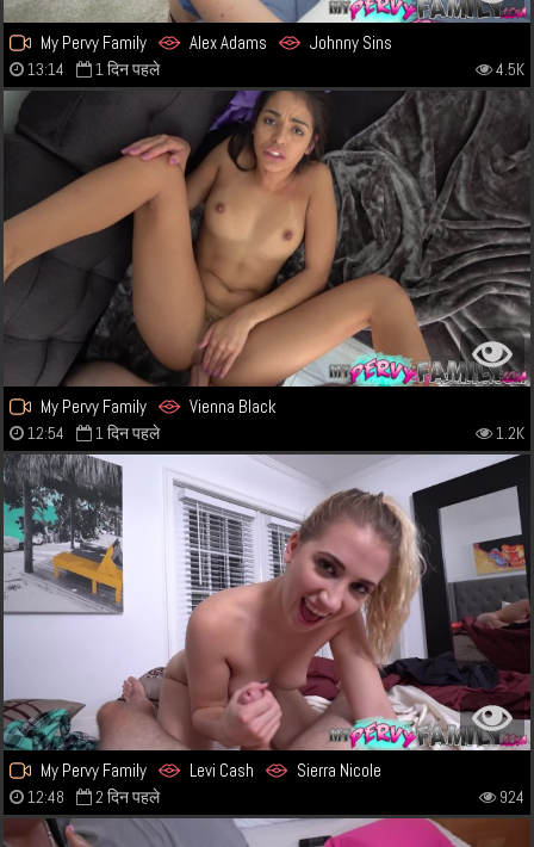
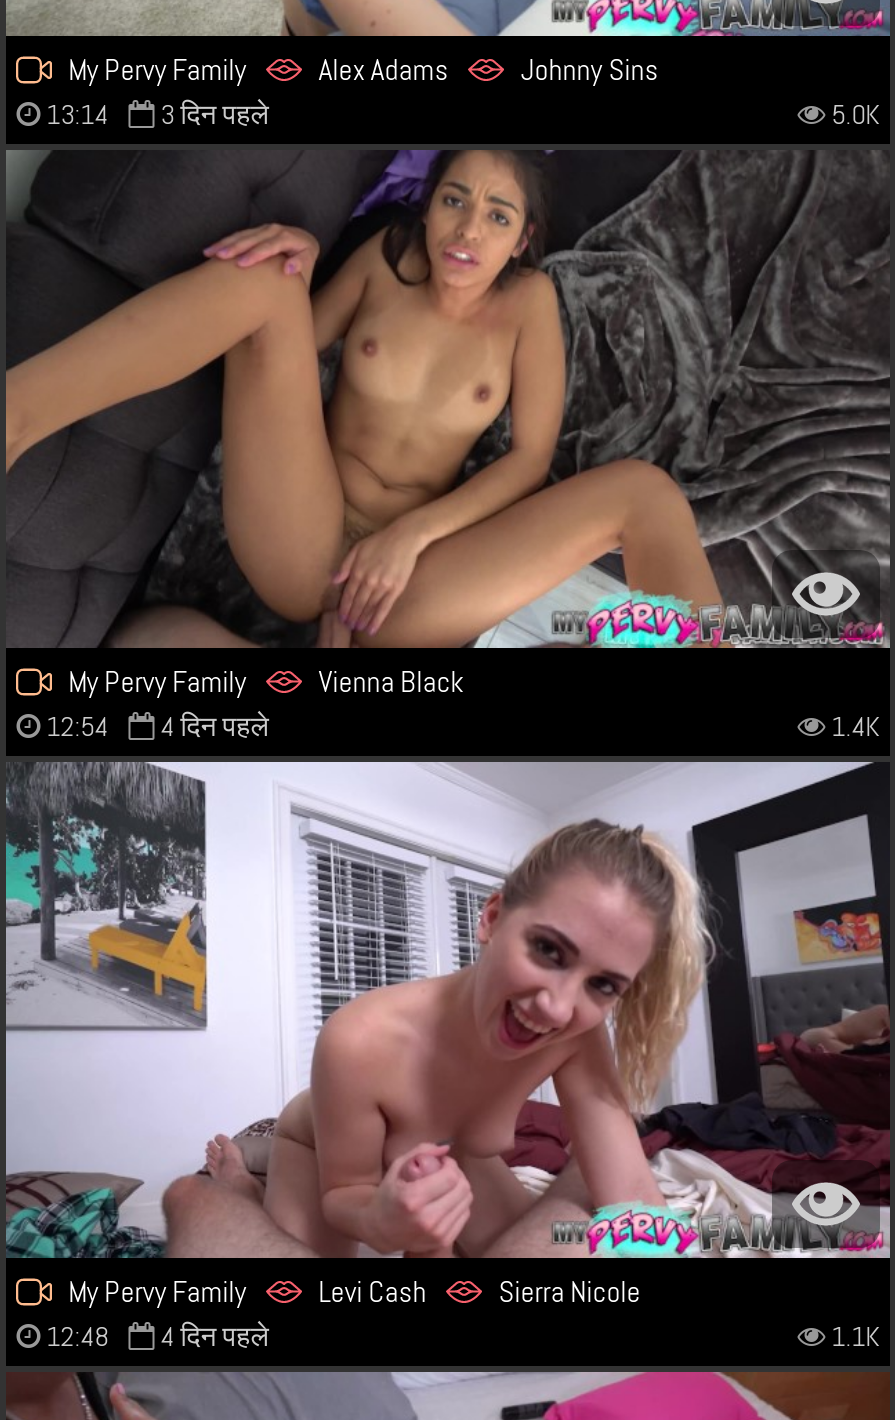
[96,58,524,80] 1 दिन पहले | 4.5K -> [160,97,880,133] 3 दिन पहले | 5.0K
[96,422,524,444] 1 दिन पहले | 1.2K -> [160,708,880,744] 4 दिन पहले | 1.4K
[96,787,524,808] 2 दिन पहले | 924 -> [160,1319,880,1355] 4 दिन पहले | 1.1K

